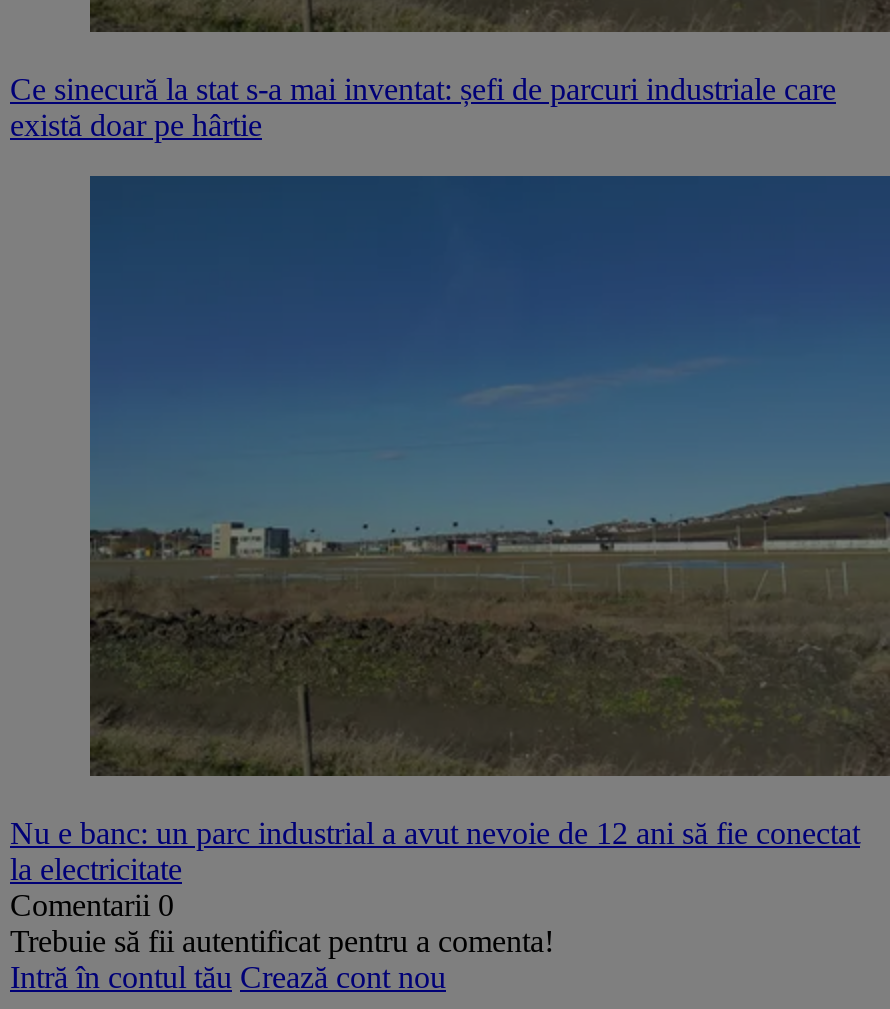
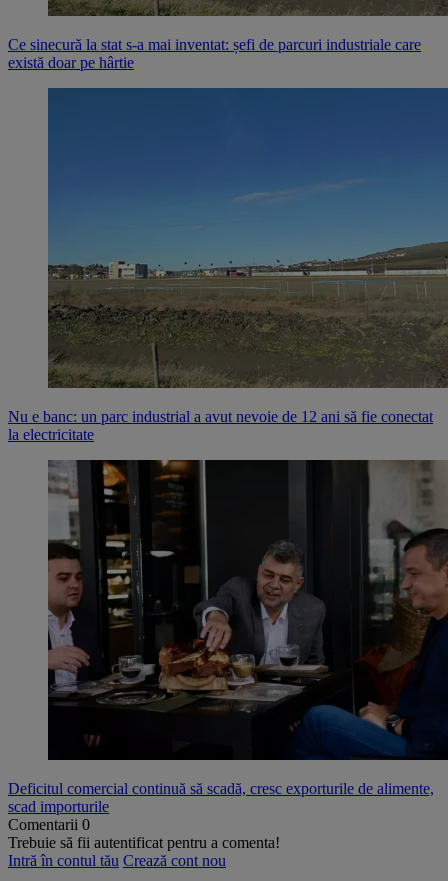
none -> [8,459,445,815] [image] | Deficitul comercial continuă să scadă, cresc exporturile de alimente, | scad importurile

